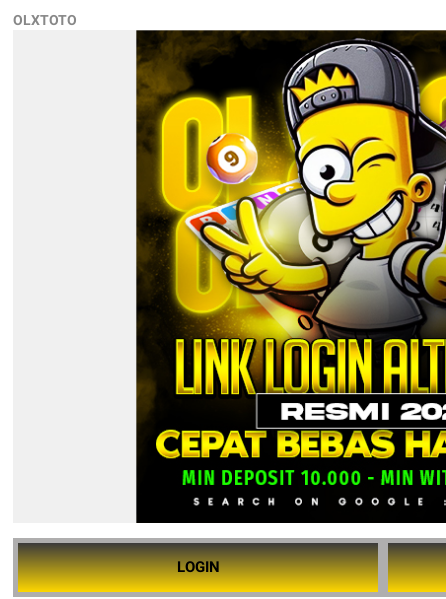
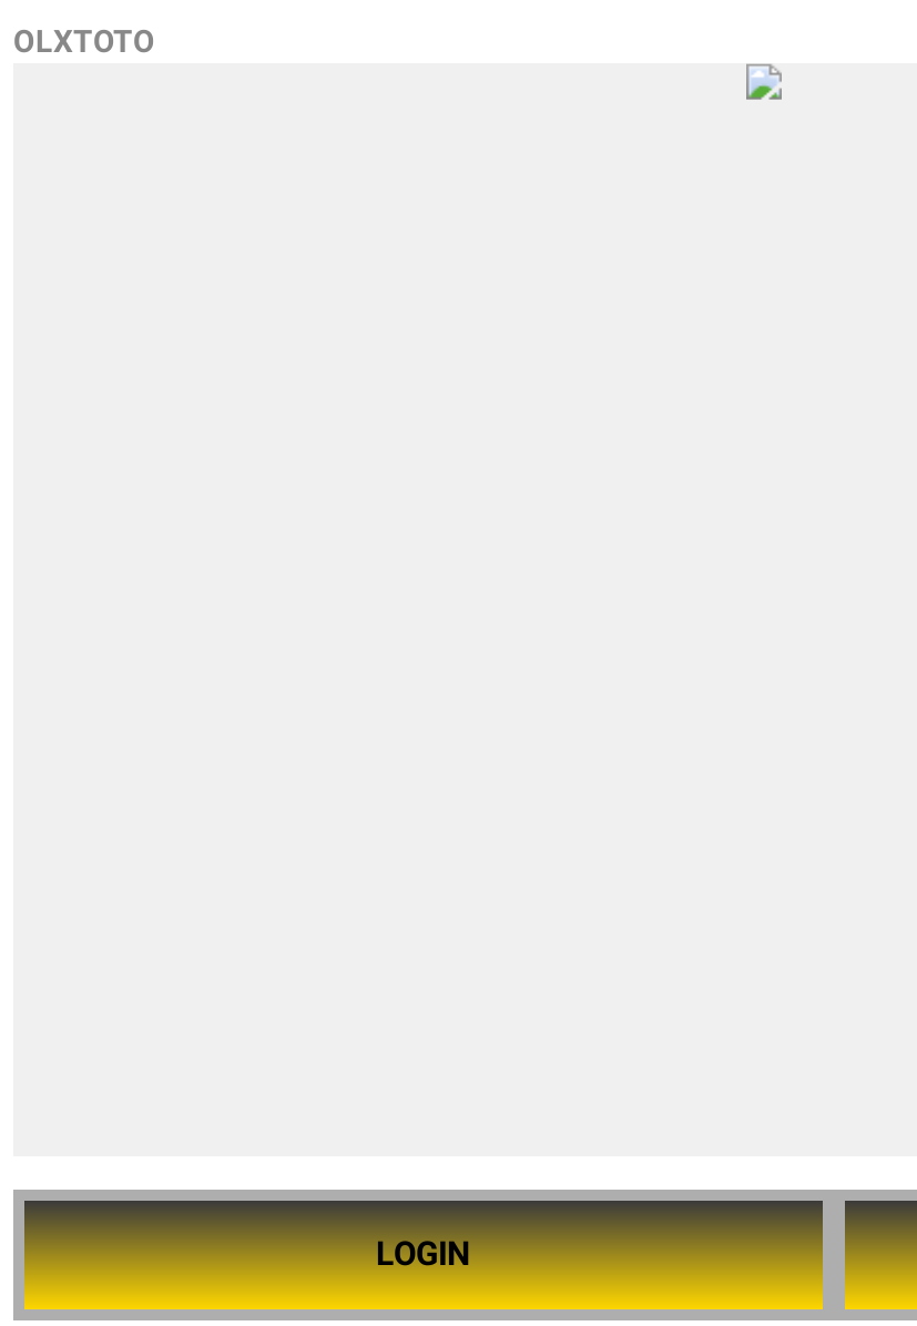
[135,29,443,524] [image] -> none

